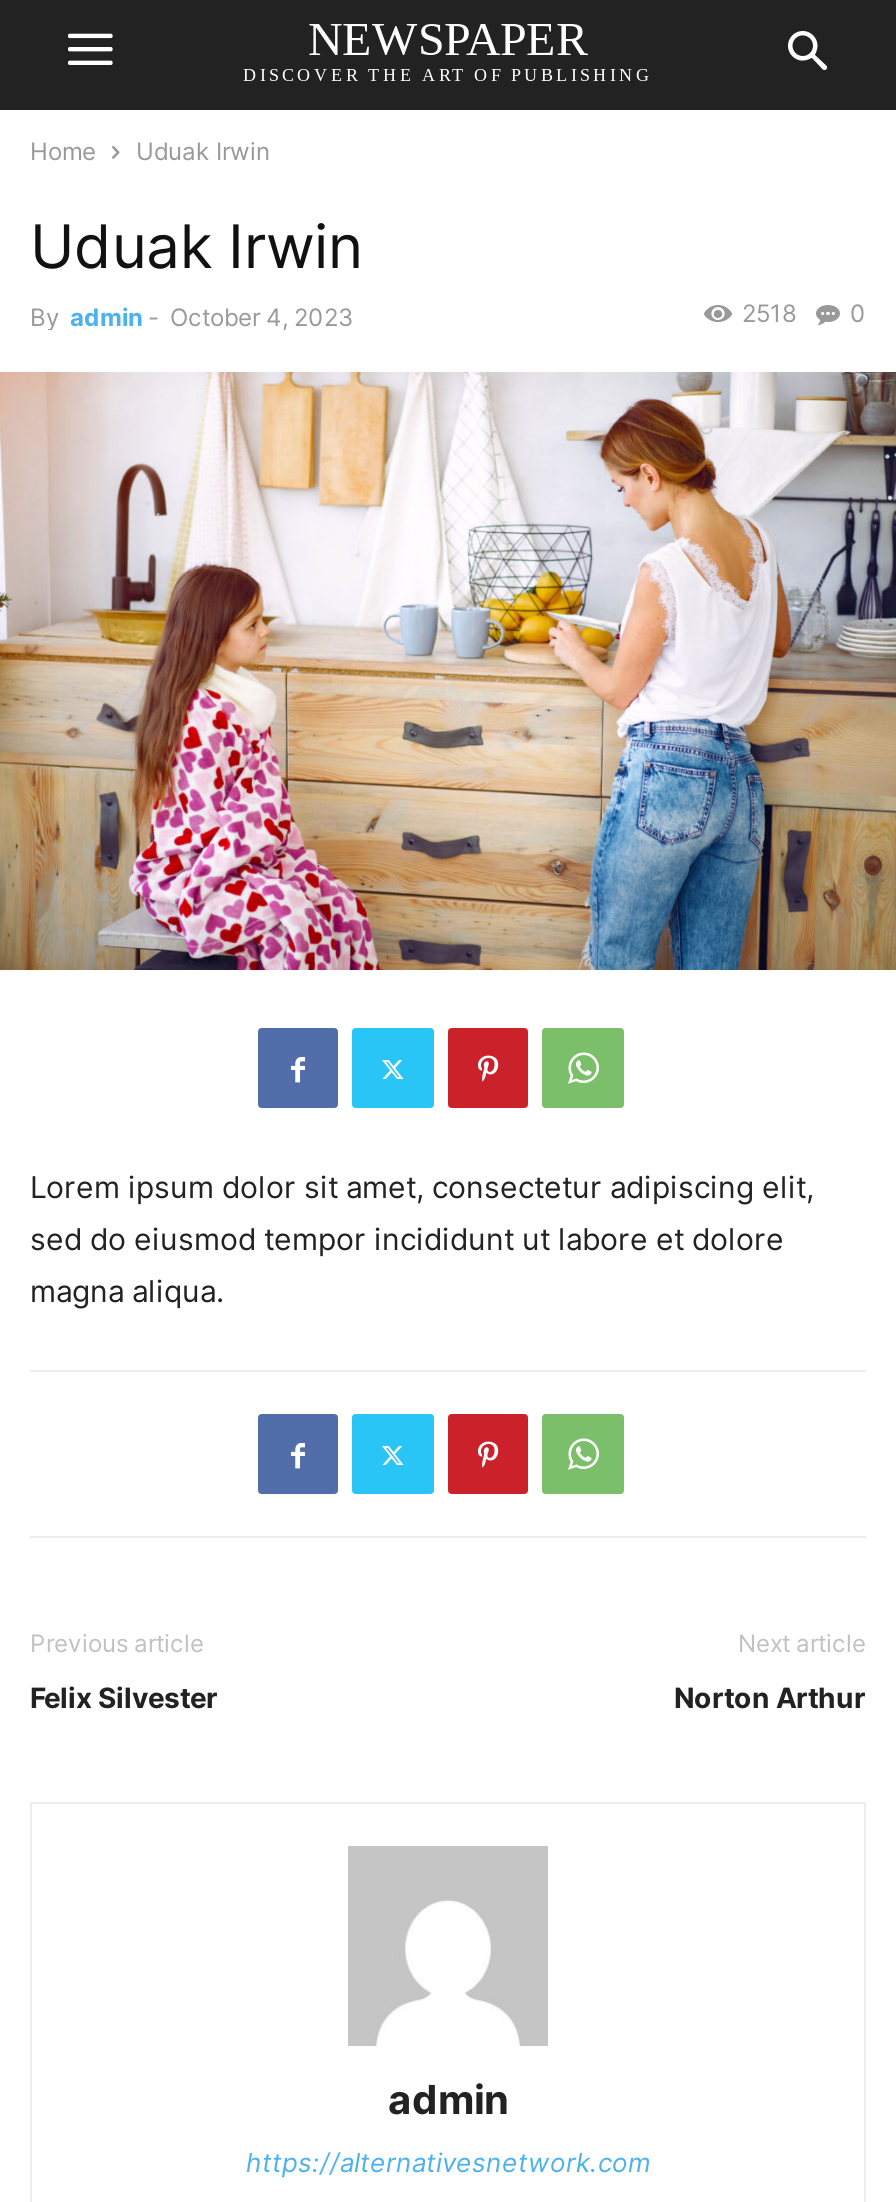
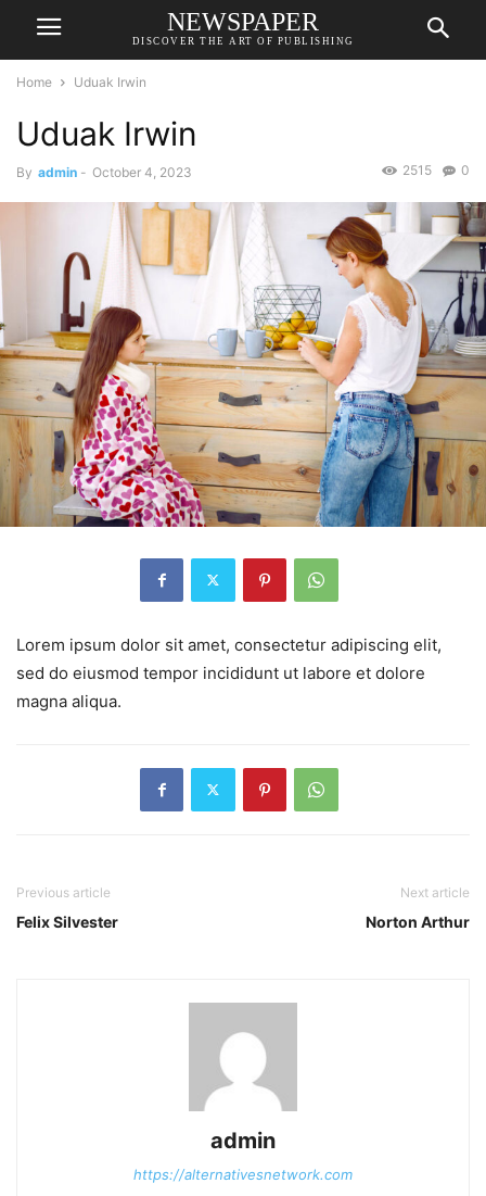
[742,298,866,328] 2518 0 -> [402,162,470,178] 2515 0

